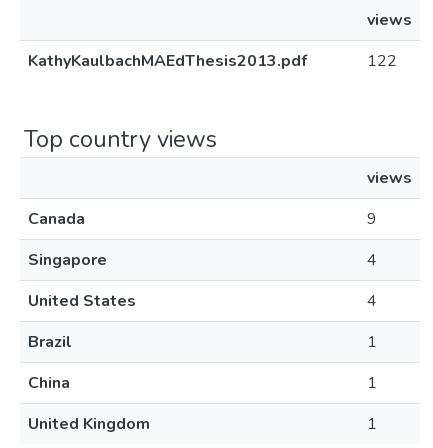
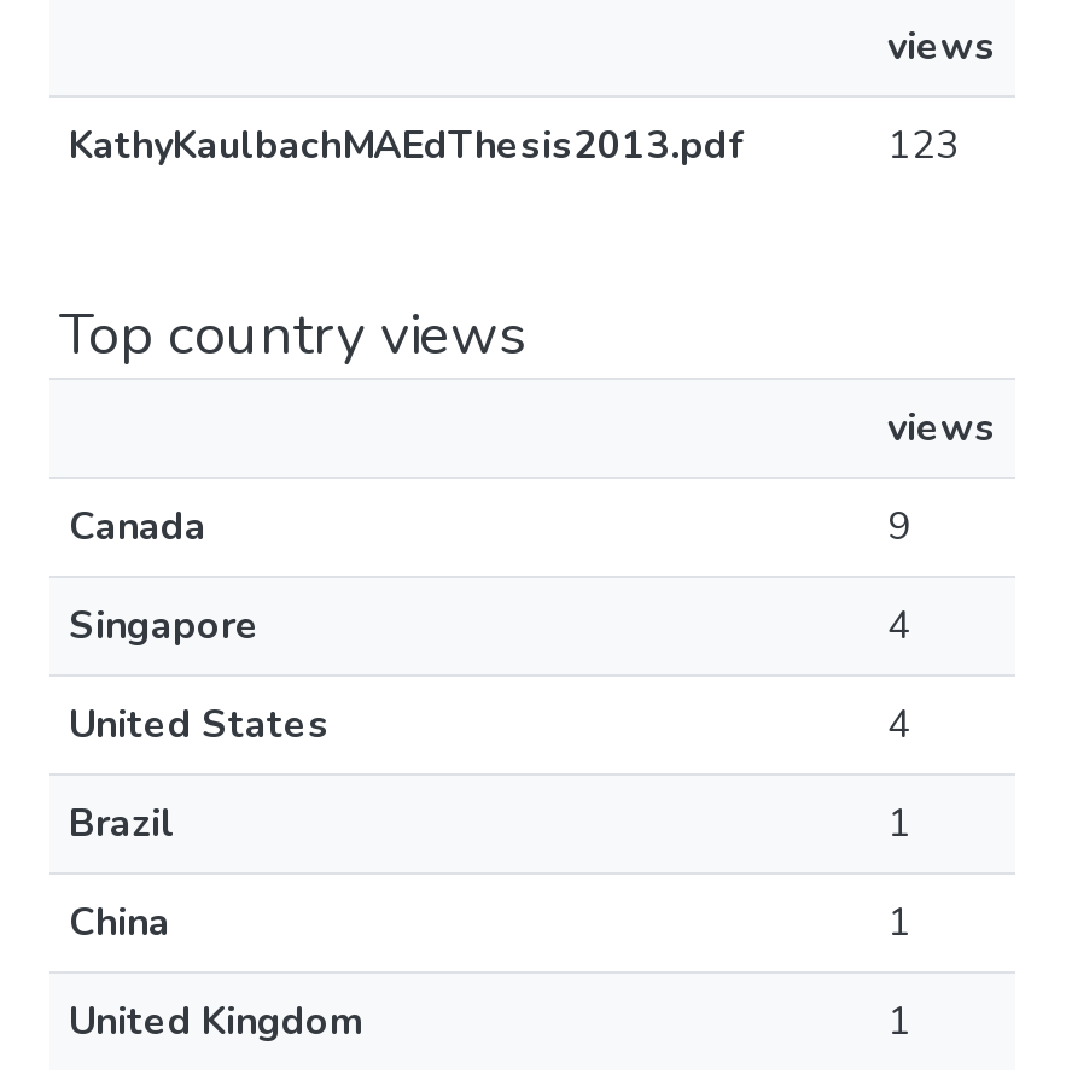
[367,50,397,72] 122 -> [887,119,960,173] 123

